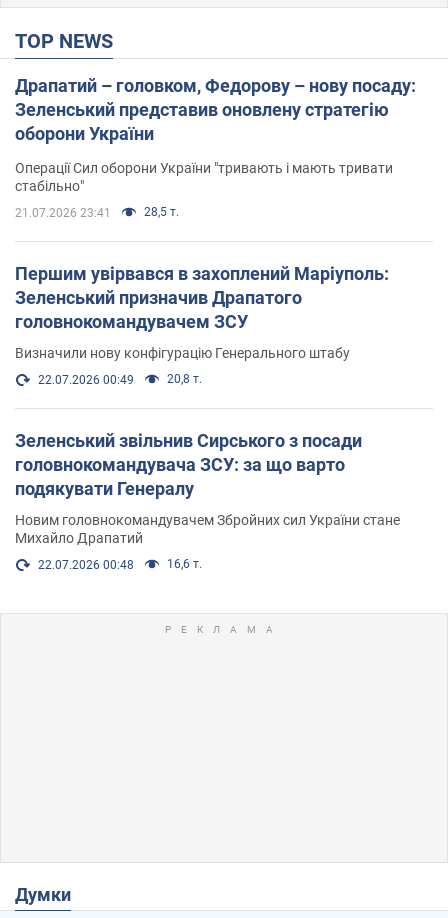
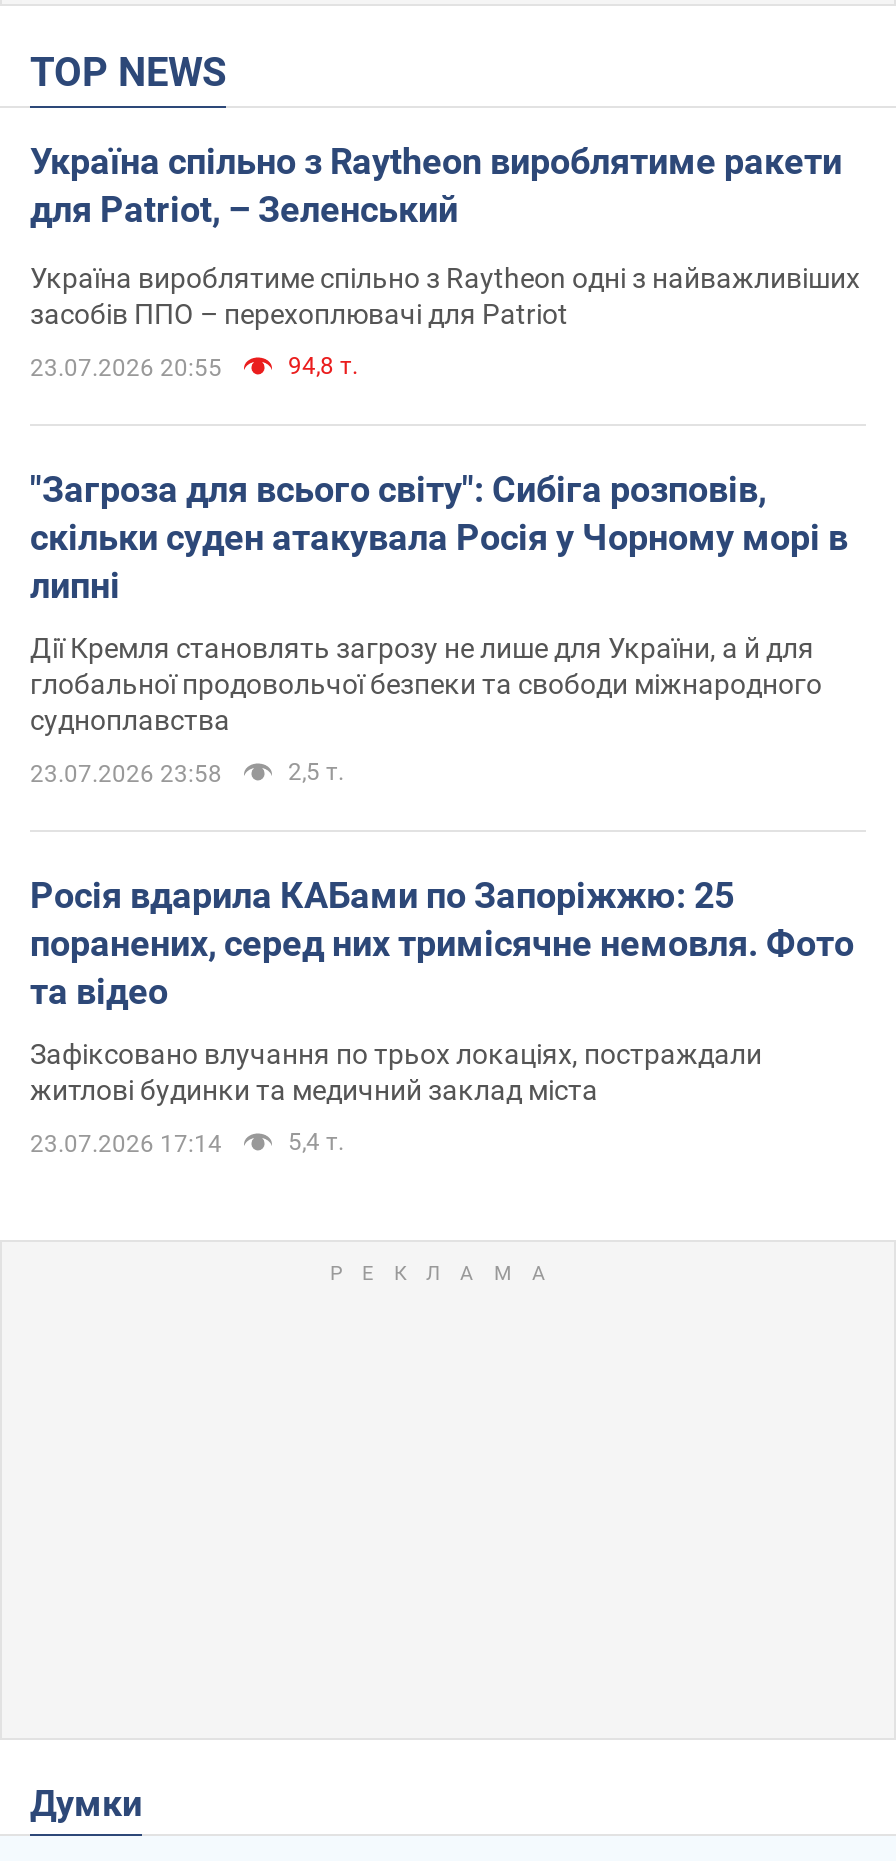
[15,75,416,144] Драпатий – головком, Федорову – нову посаду: | Зеленський представив оновлену стратегію | оборони України -> [30,139,842,229] Україна спільно з Raytheon вироблятиме ракети | для Patriot, – Зеленський
[15,160,393,194] Операції Сил оборони України "тривають і мають тривати | стабільно" -> [30,261,860,329] Україна вироблятиме спільно з Raytheon одні з найважливіших | засобів ППО – перехоплювачі для Patriot
[15,205,179,220] 21.07.2026 23:41 | 28,5 т. -> [30,351,358,381] 23.07.2026 20:55 | 94,8 т.
[15,263,389,332] Першим увірвався в захоплений Маріуполь: | Зеленський призначив Драпатого | головнокомандувачем ЗСУ -> [30,467,848,605] "Загроза для всього світу": Сибіга розповів, | скільки суден атакувала Росія у Чорному морі в | липні
[15,345,350,361] Визначили нову конфігурацію Генерального штабу -> [30,631,822,735] Дії Кремля становлять загрозу не лише для України, а й для | глобальної продовольчої безпеки та свободи міжнародного | судноплавства
[38,372,202,387] 22.07.2026 00:49 | 20,8 т. -> [30,757,344,787] 23.07.2026 23:58 | 2,5 т.
[15,430,362,499] Зеленський звільнив Сирського з посади | головнокомандувача ЗСУ: за що варто | подякувати Генералу -> [30,873,854,1011] Росія вдарила КАБами по Запоріжжю: 25 | поранених, серед них тримісячне немовля. Фото | та відео
[15,512,400,546] Новим головнокомандувачем Збройних сил України стане | Михайло Драпатий -> [30,1037,762,1105] Зафіксовано влучання по трьох локаціях, постраждали | житлові будинки та медичний заклад міста
[38,557,202,572] 22.07.2026 00:48 | 16,6 т. -> [30,1127,344,1157] 23.07.2026 17:14 | 5,4 т.

